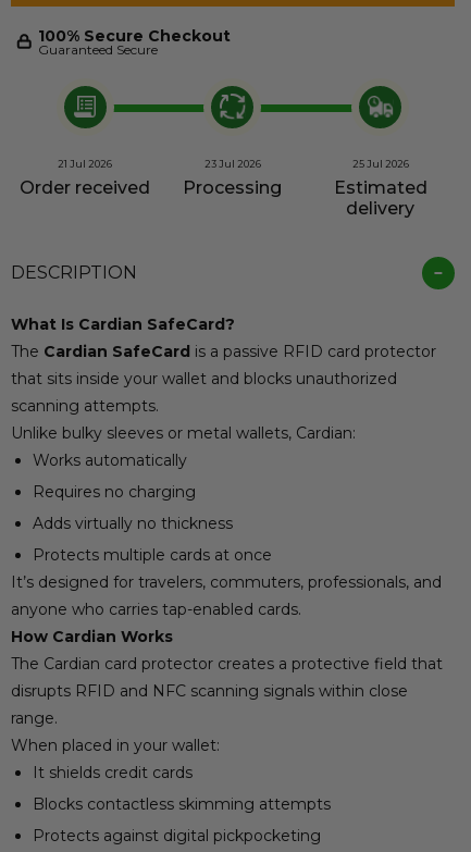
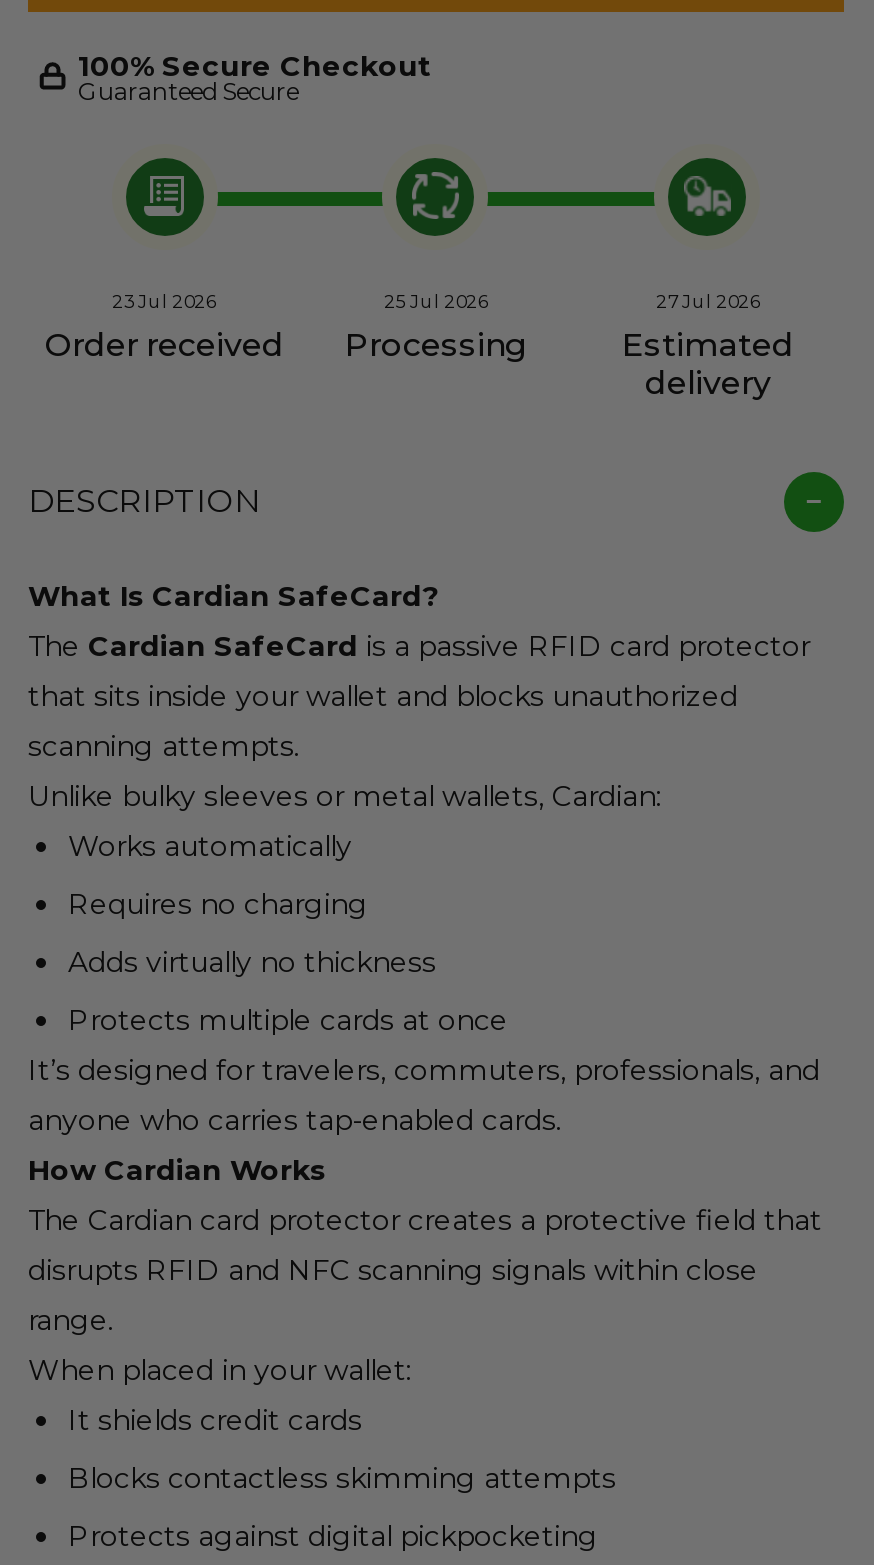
[58,157,112,169] 21 Jul 2026 -> [112,289,216,311] 23 Jul 2026
[204,157,261,169] 23 Jul 2026 -> [384,289,488,311] 25 Jul 2026
[352,157,409,169] 25 Jul 2026 -> [656,289,760,311] 27 Jul 2026

